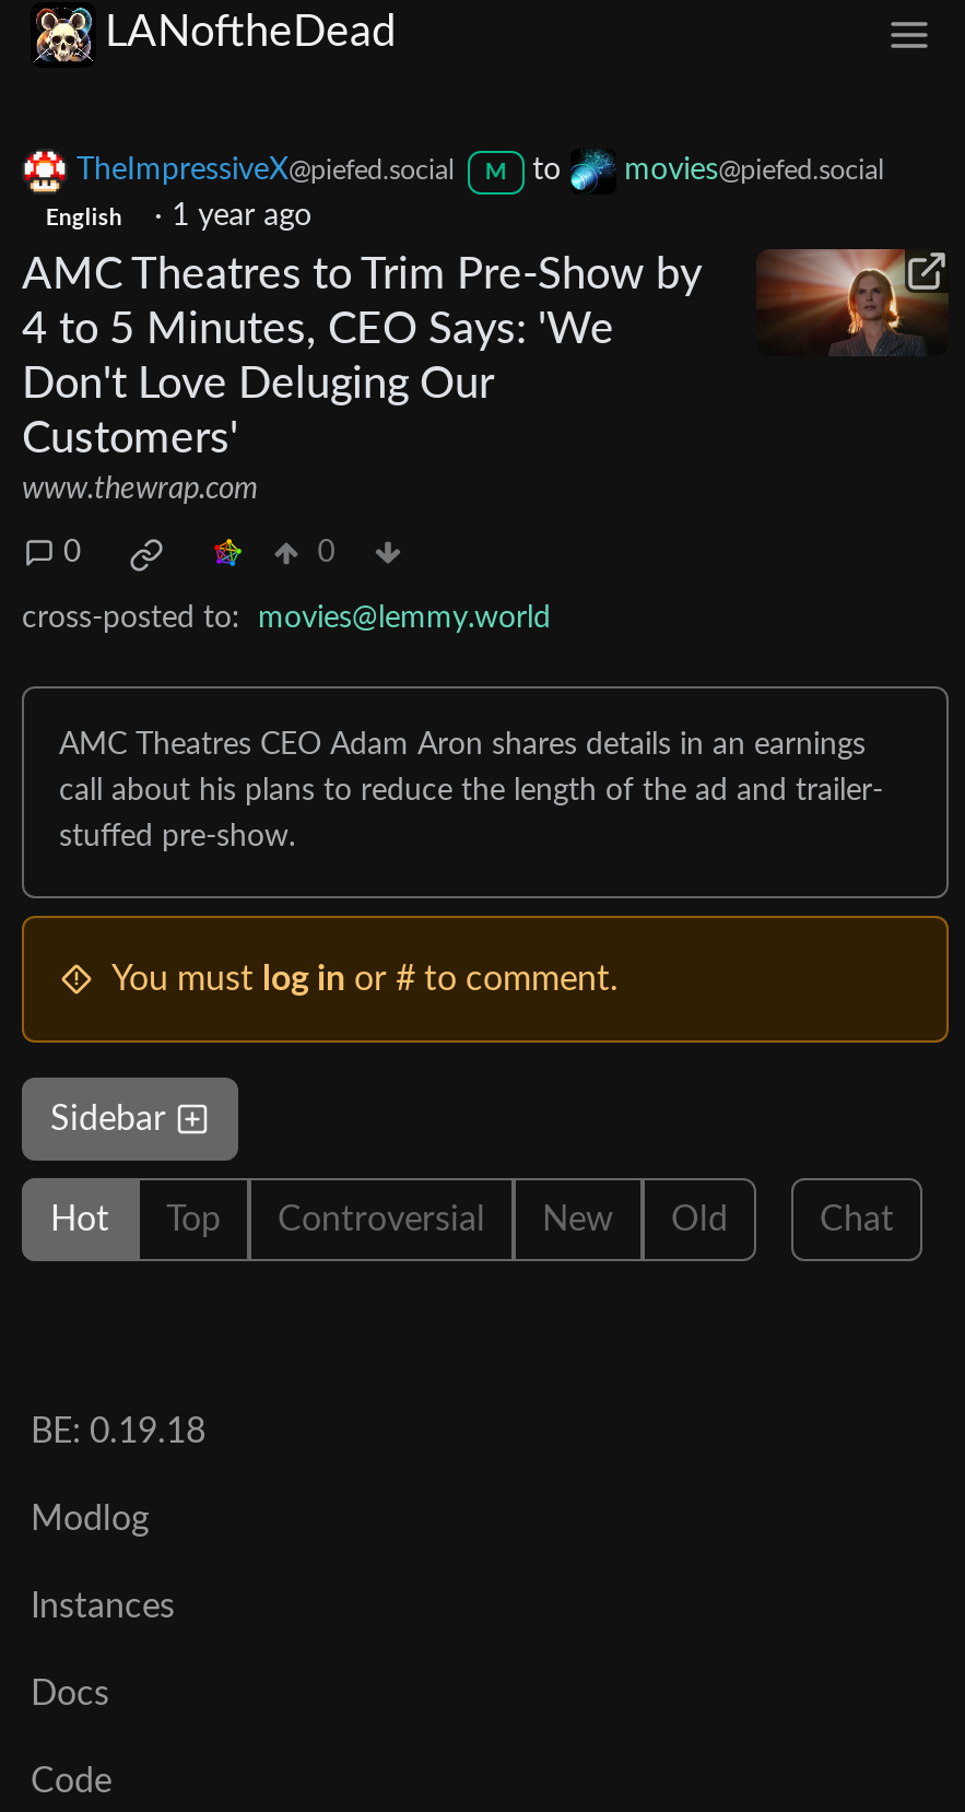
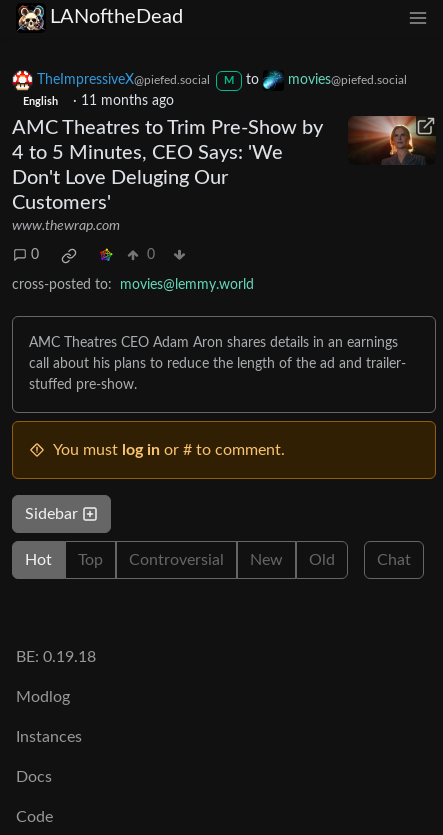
[45,201,312,232] English · 1 year ago -> [23,94,174,108] English · 11 months ago

